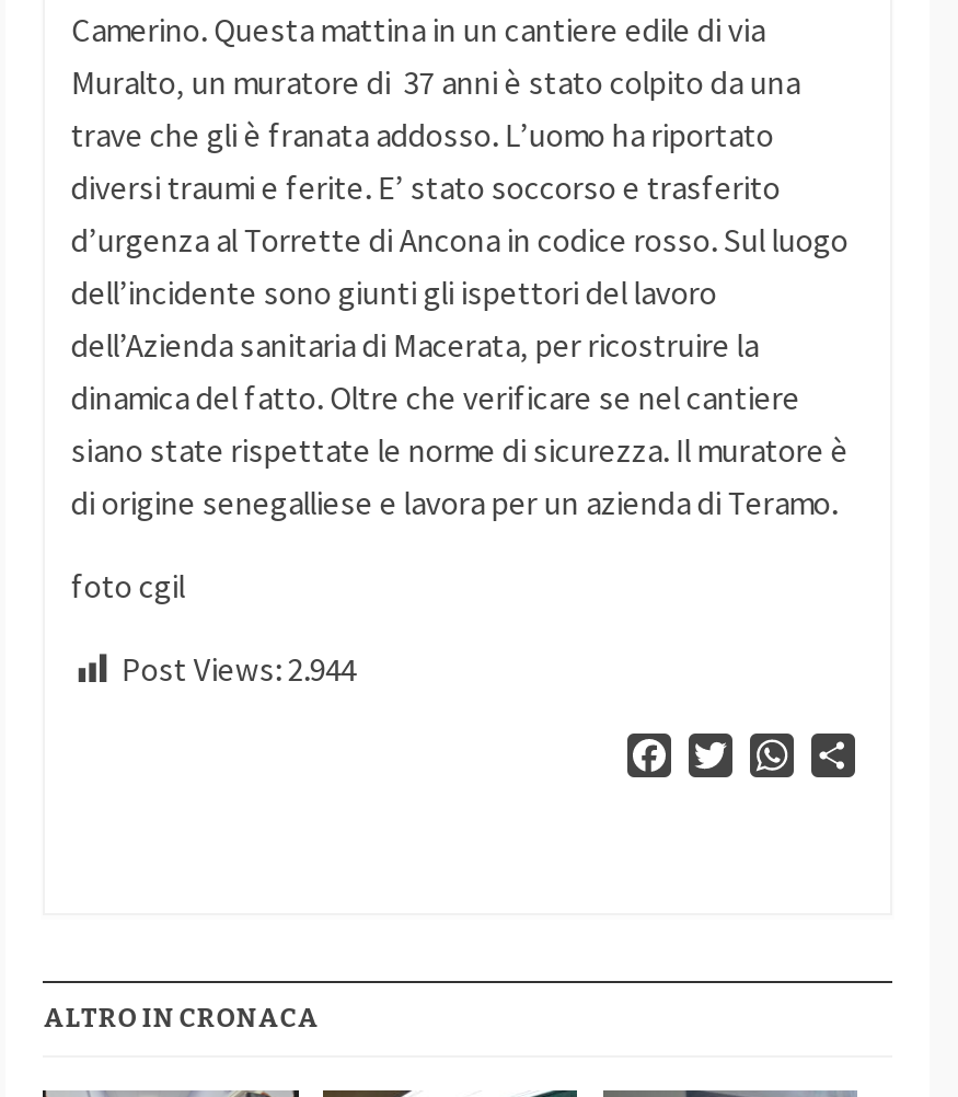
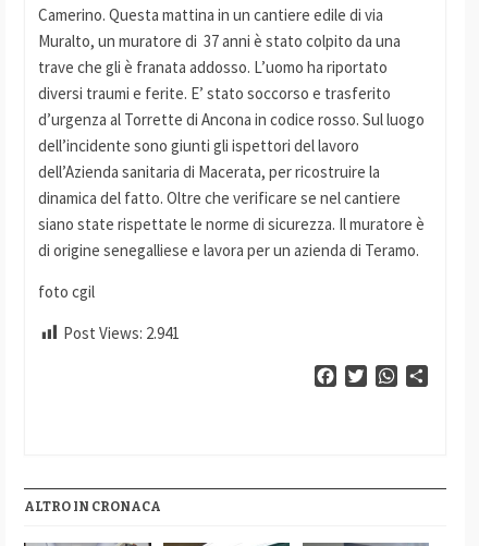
[121,647,355,689] Post Views: 2.944 -> [63,322,179,343] Post Views: 2.941

